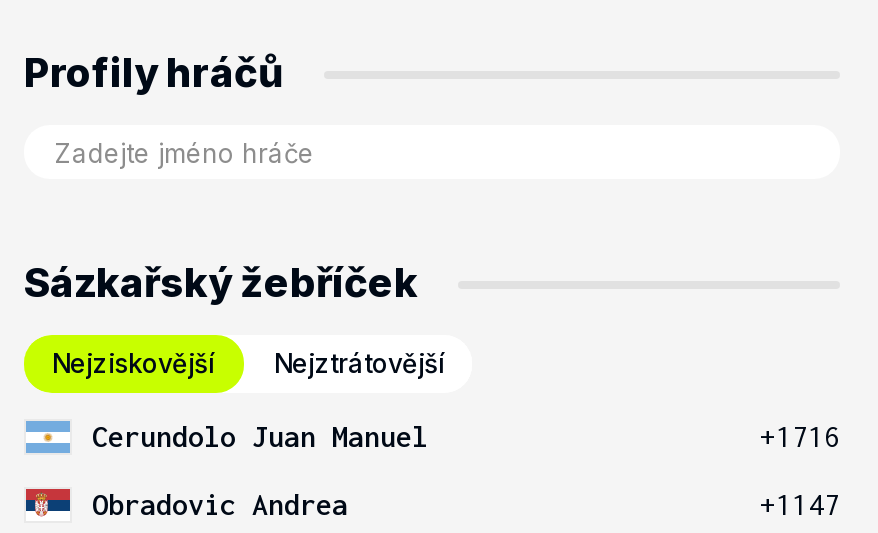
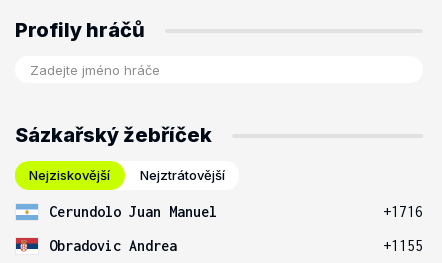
[760,487,840,521] +1147 -> [383,237,423,254] +1155

